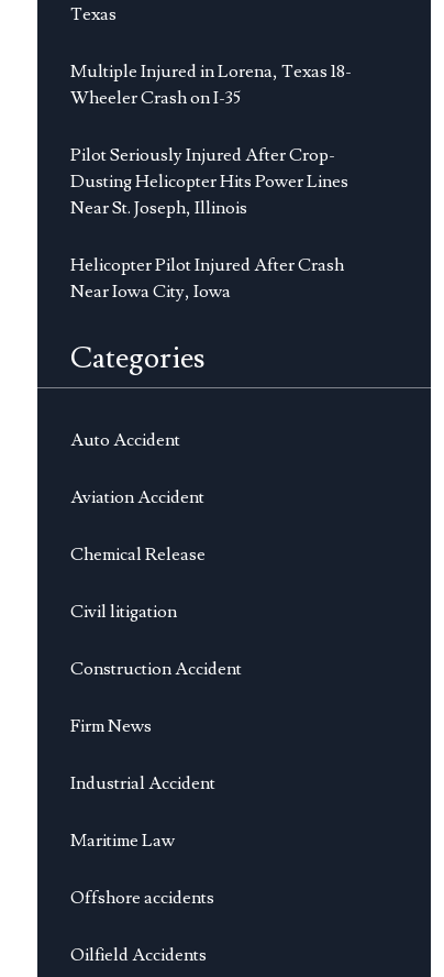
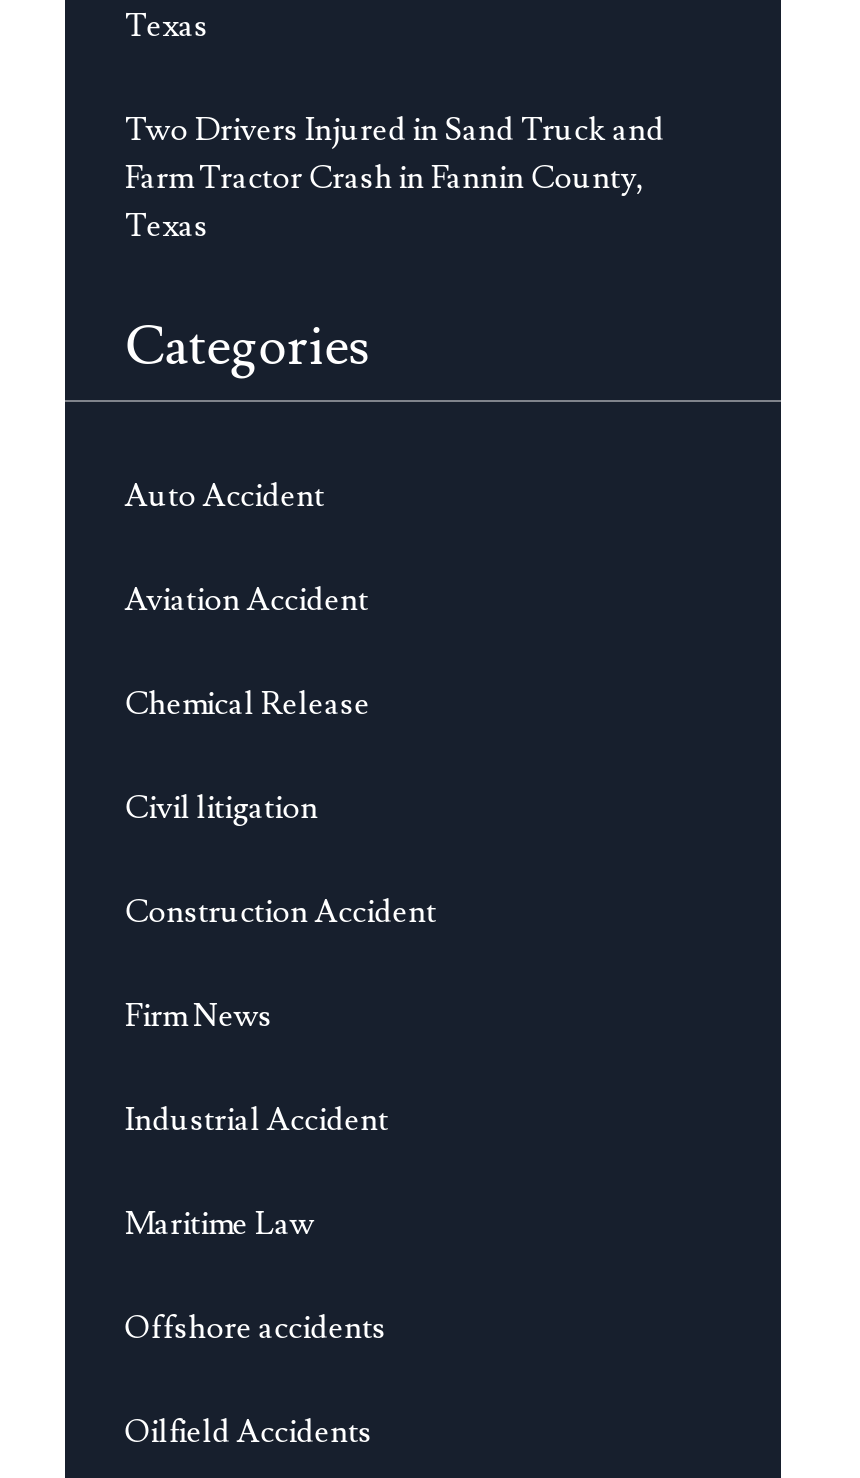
[70,61,351,303] Multiple Injured in Lorena, Texas 18- | Wheeler Crash on I-35 | Pilot Seriously Injured After Crop- | Dusting Helicopter Hits Power Lines | Near St. Joseph, Illinois | Helicopter Pilot Injured After Crash | Near Iowa City, Iowa -> [125,110,665,246] Two Drivers Injured in Sand Truck and | Farm Tractor Crash in Fannin County, | Texas

